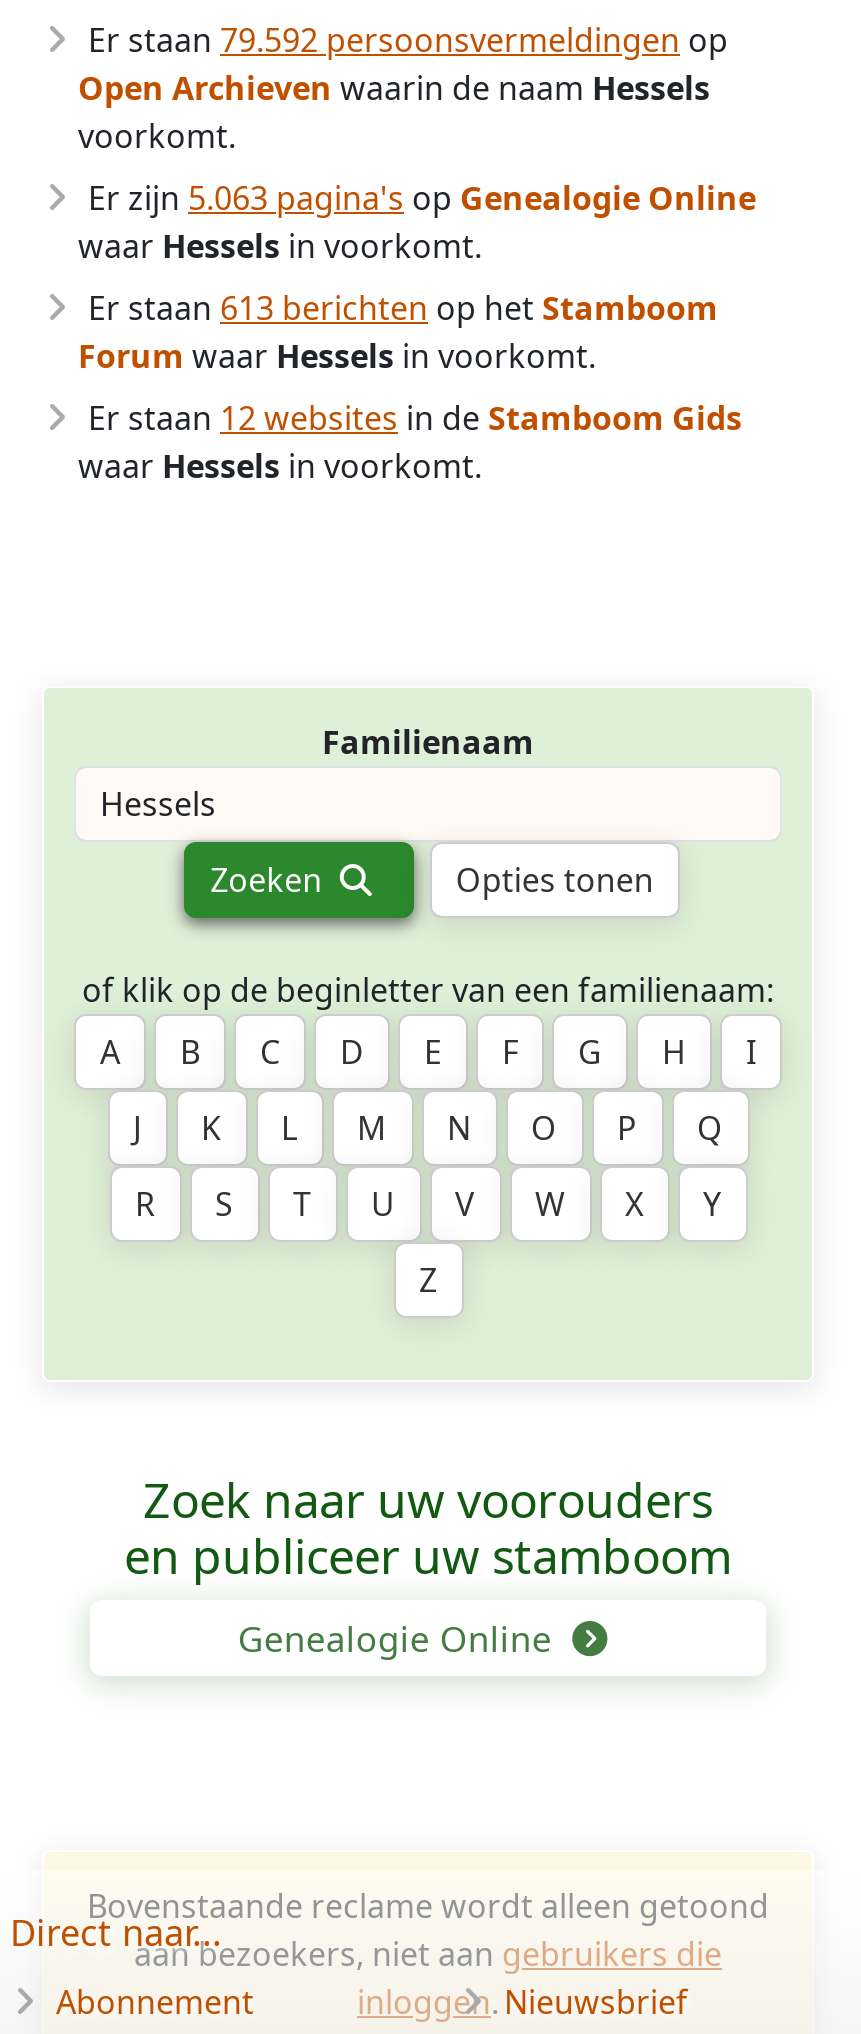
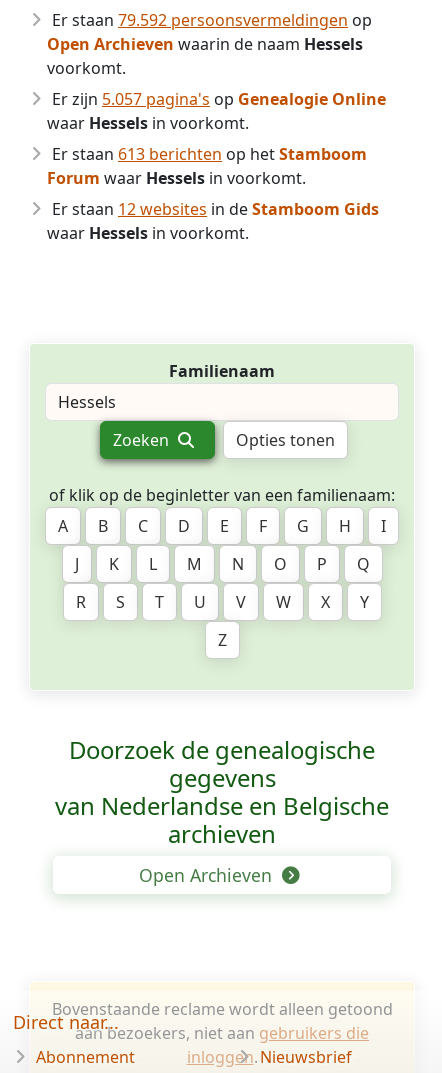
[88,176,756,220] Er zijn 5.063 pagina's op Genealogie Online -> [52,88,386,110] Er zijn 5.057 pagina's op Genealogie Online
[124,1466,732,1662] Zoek naar uw voorouders | en publiceer uw stamboom | Genealogie Online -> [55,733,389,887] Doorzoek de genealogische | gegevens | van Nederlandse en Belgische | archieven | Open Archieven

